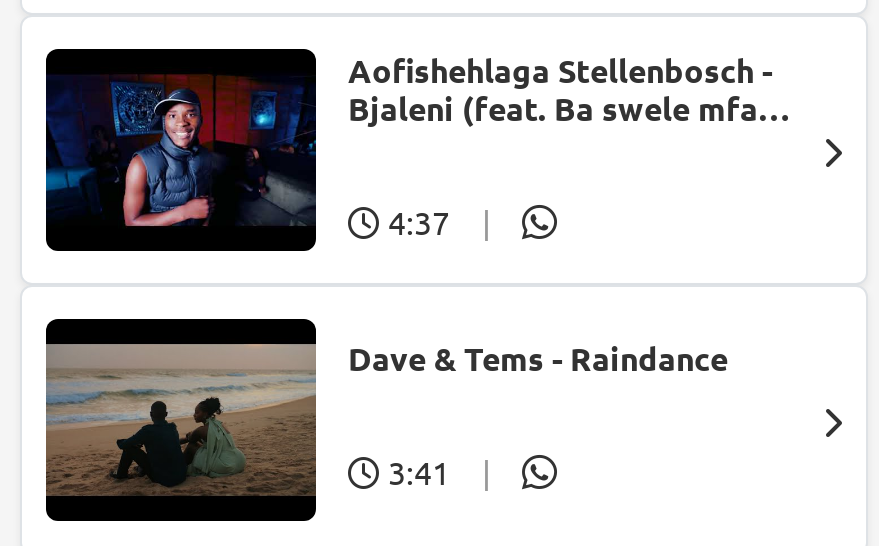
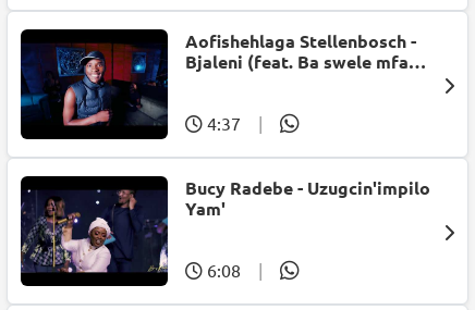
[44,338,728,525] [image] | Dave & Tems - Raindance -> [20,176,430,297] [image] | Bucy Radebe - Uzugcin'impilo | Yam'
[388,452,450,492] 3:41 -> [207,259,241,280] 6:08

